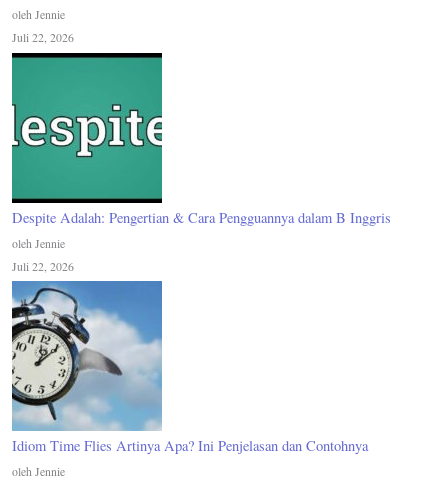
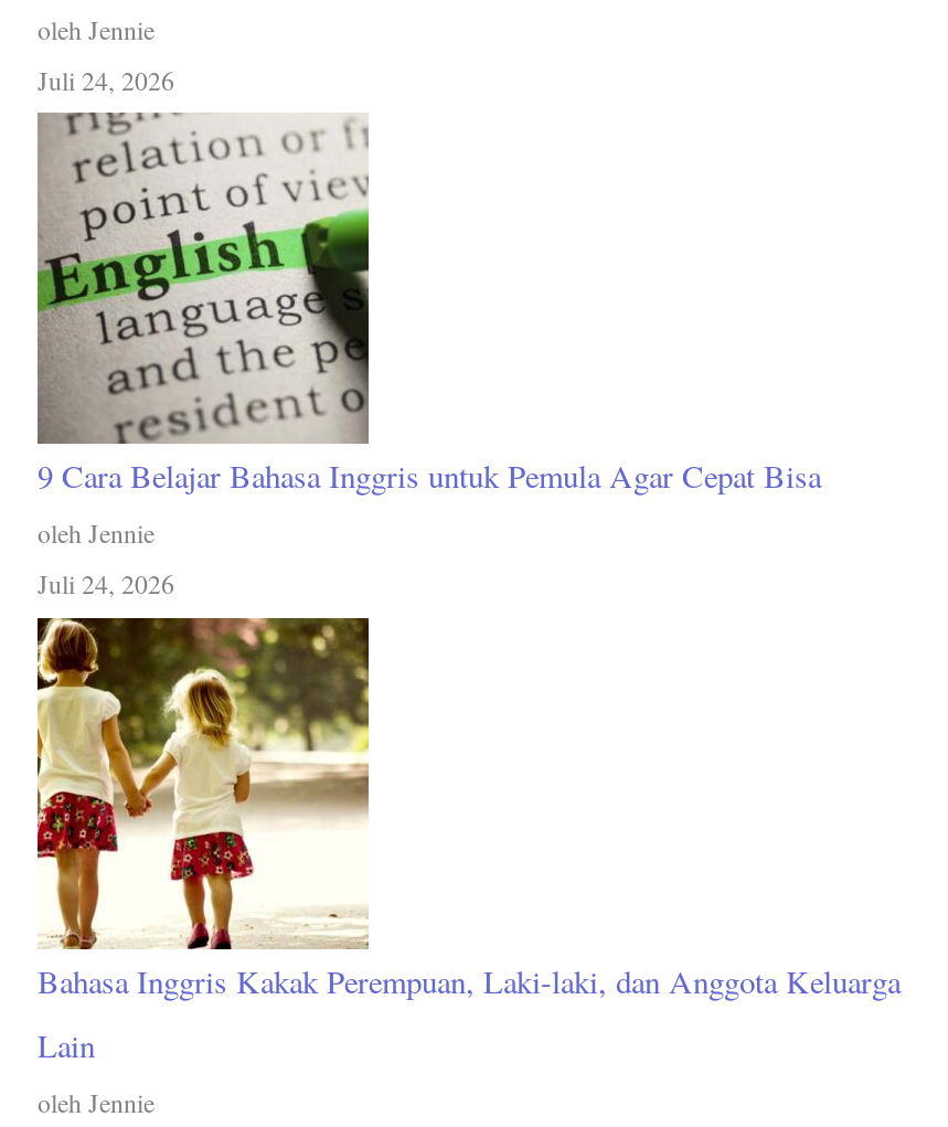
[12,29,74,45] Juli 22, 2026 -> [38,61,174,96] Juli 24, 2026
[11,52,391,227] [image] | Despite Adalah: Pengertian & Cara Pengguannya dalam B Inggris -> [35,114,821,497] [image] | 9 Cara Belajar Bahasa Inggris untuk Pemula Agar Cepat Bisa
[12,258,74,274] Juli 22, 2026 -> [38,565,174,601] Juli 24, 2026
[11,280,368,455] [image] | Idiom Time Flies Artinya Apa? Ini Penjelasan dan Contohnya -> [35,615,901,1066] [image] | Bahasa Inggris Kakak Perempuan, Laki-laki, dan Anggota Keluarga | Lain

